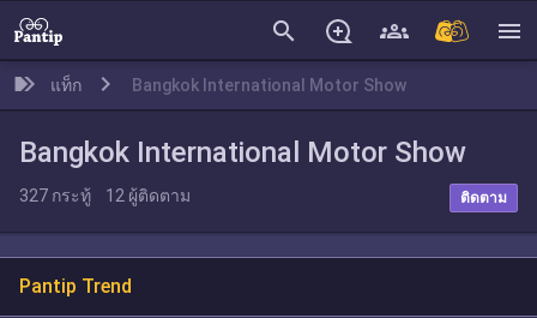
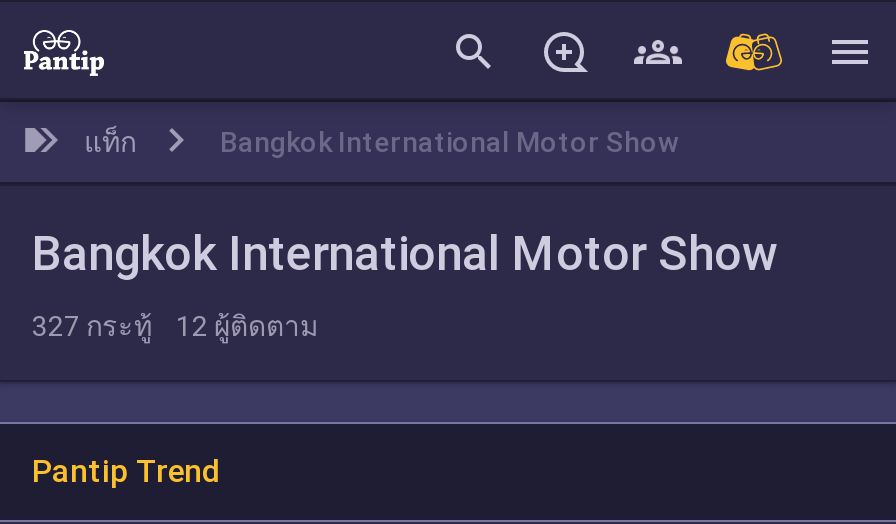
[460,190,507,206] ติดตาม -> none

